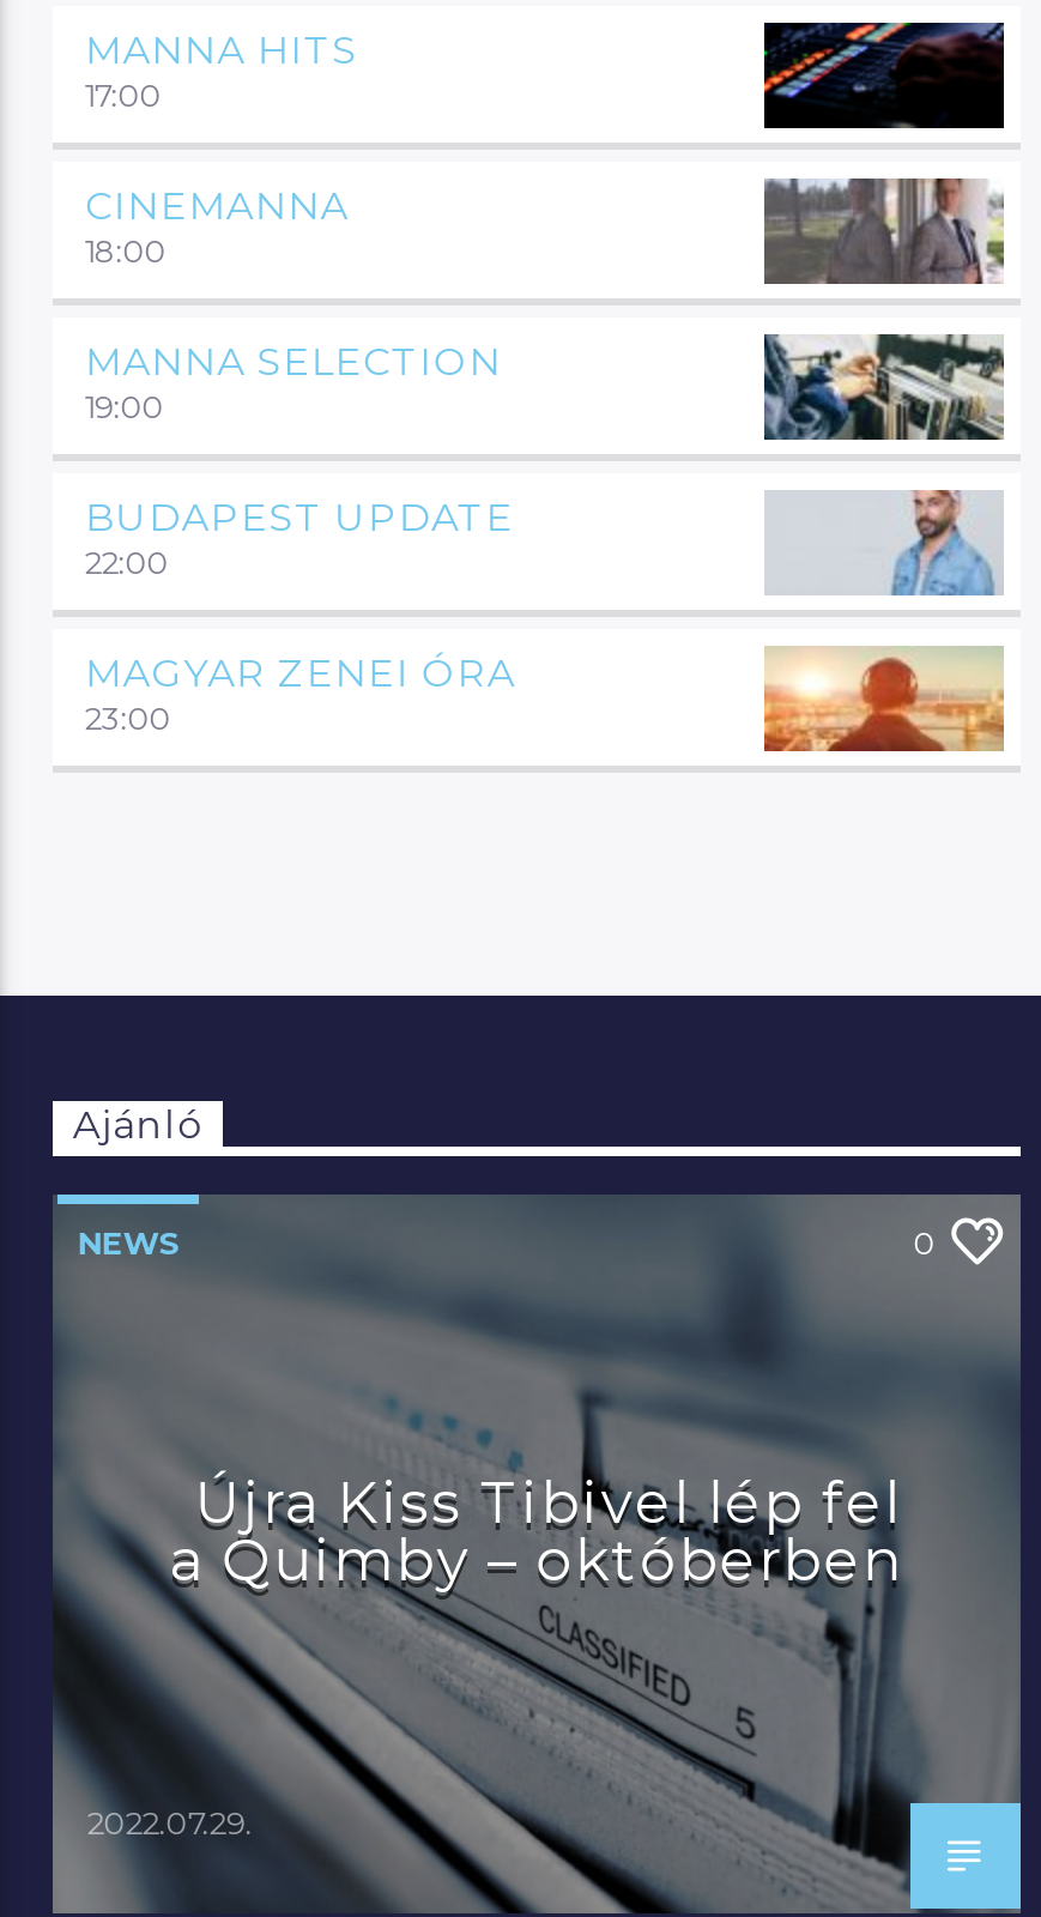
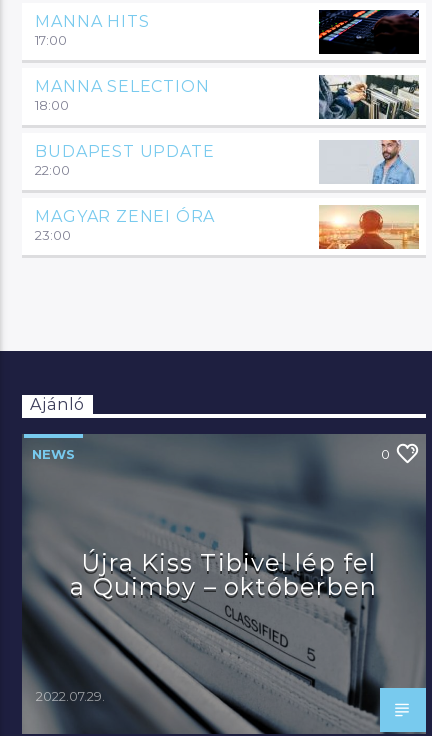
[85,183,349,270] CINEMANNA | 18:00 -> none
[762,179,1004,286] [image] -> none
[85,387,164,425] 19:00 -> [35,97,69,113] 18:00

